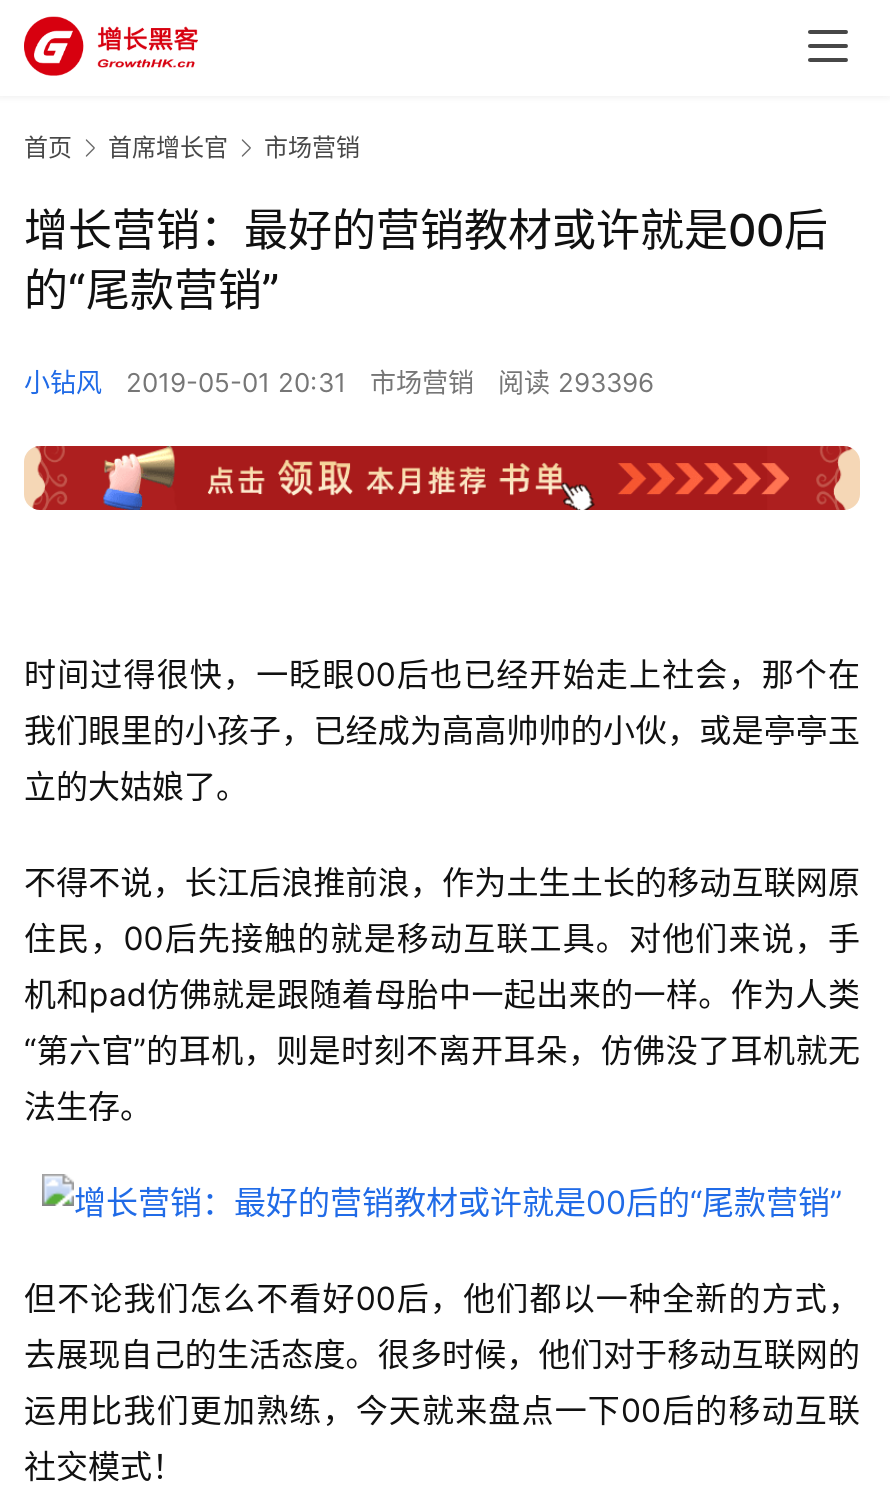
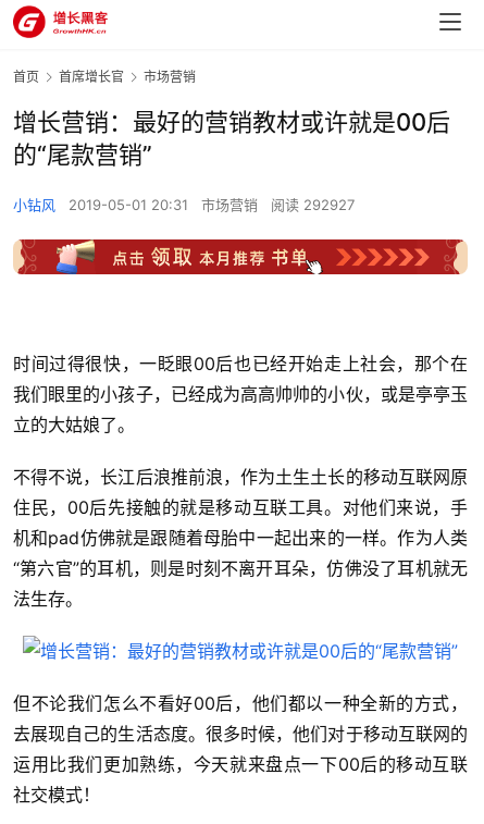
[24,366,654,398] 小钻风 2019-05-01 20:31 市场营销 阅读 293396 -> [13,196,355,214] 小钻风 2019-05-01 20:31 市场营销 阅读 292927

